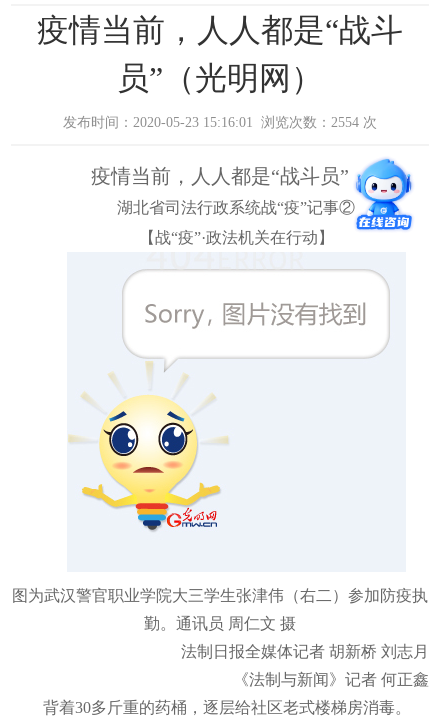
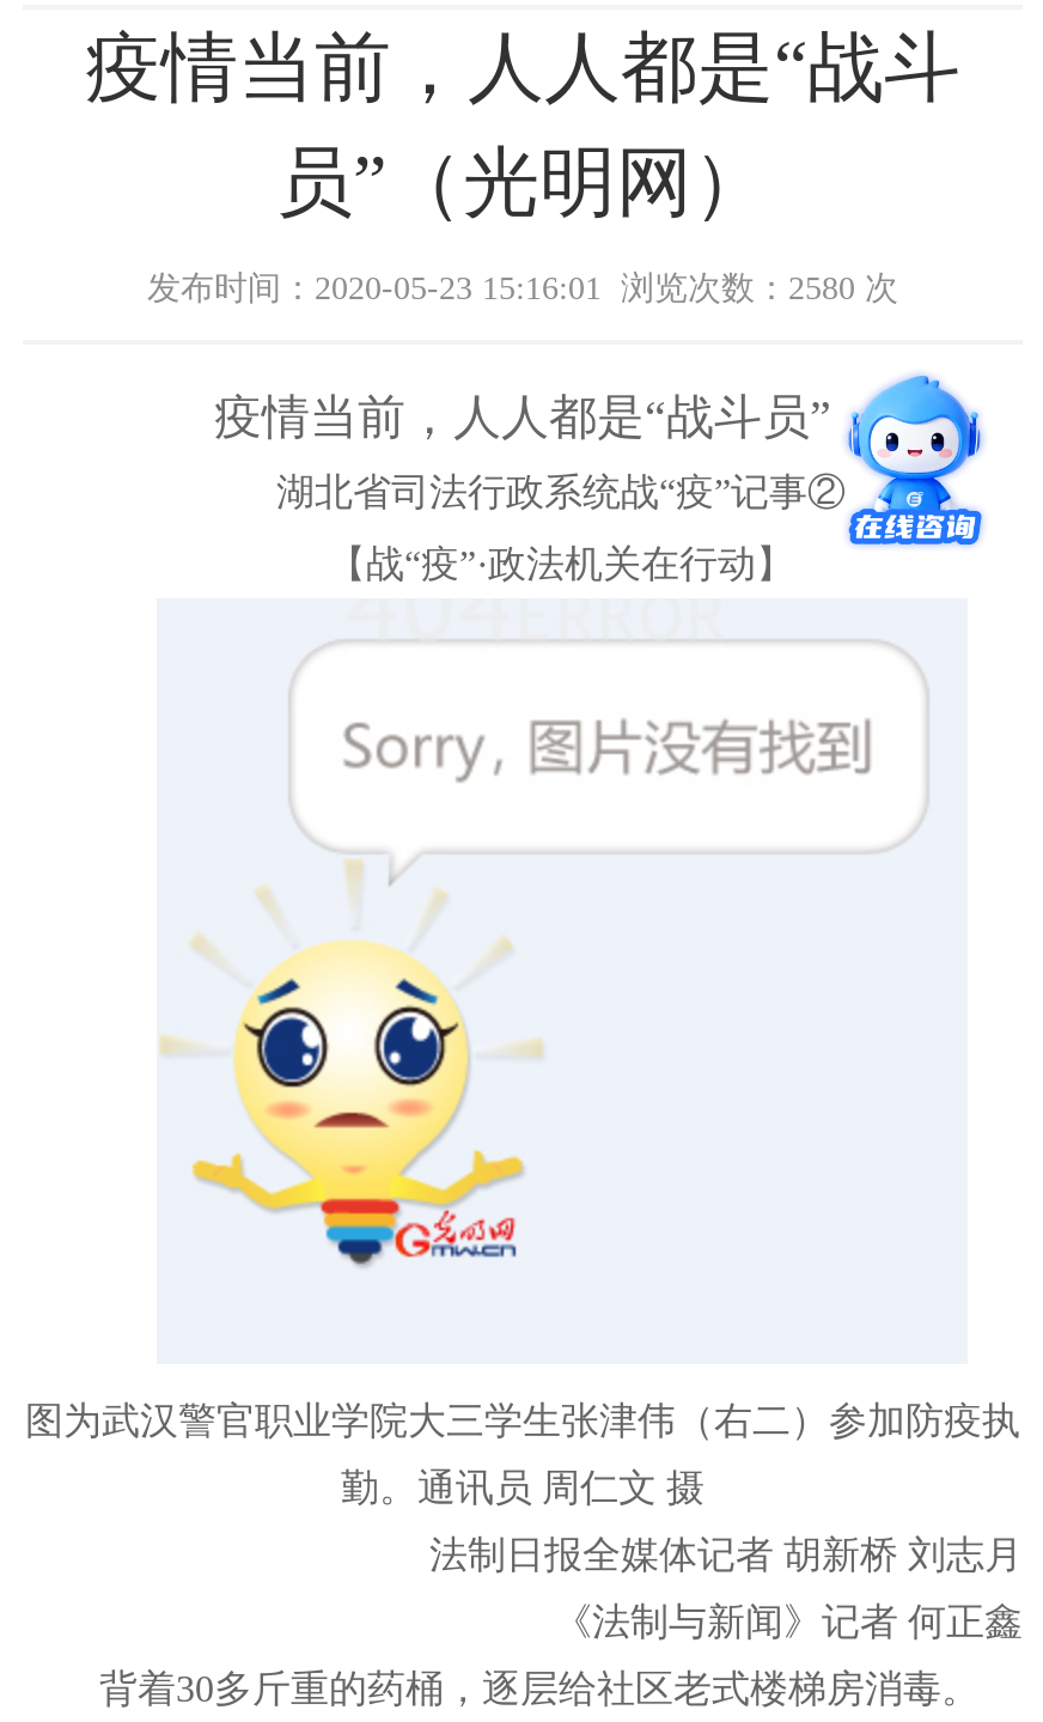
[63,115,377,130] 发布时间：2020-05-23 15:16:01 浏览次数：2554次 -> [147,270,898,306] 发布时间：2020-05-23 15:16:01 浏览次数：2580次

